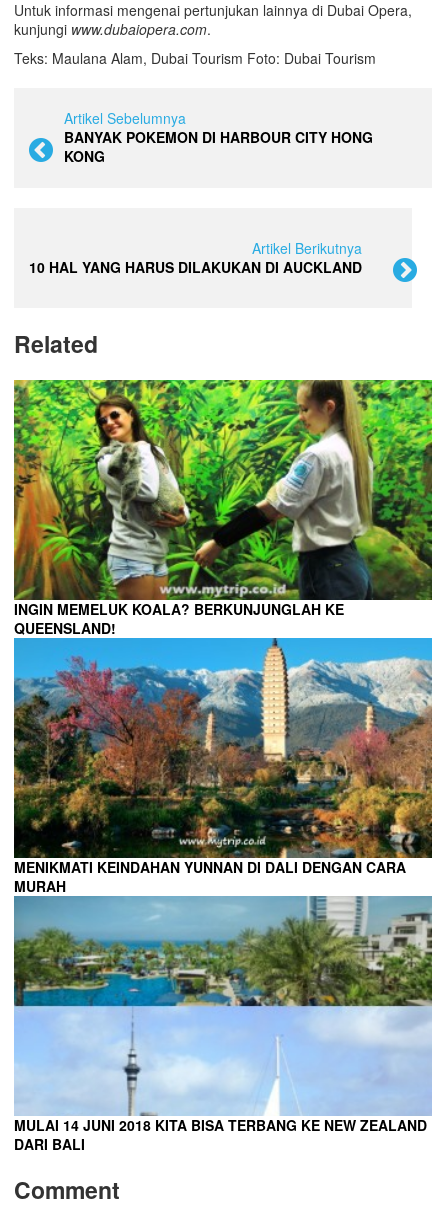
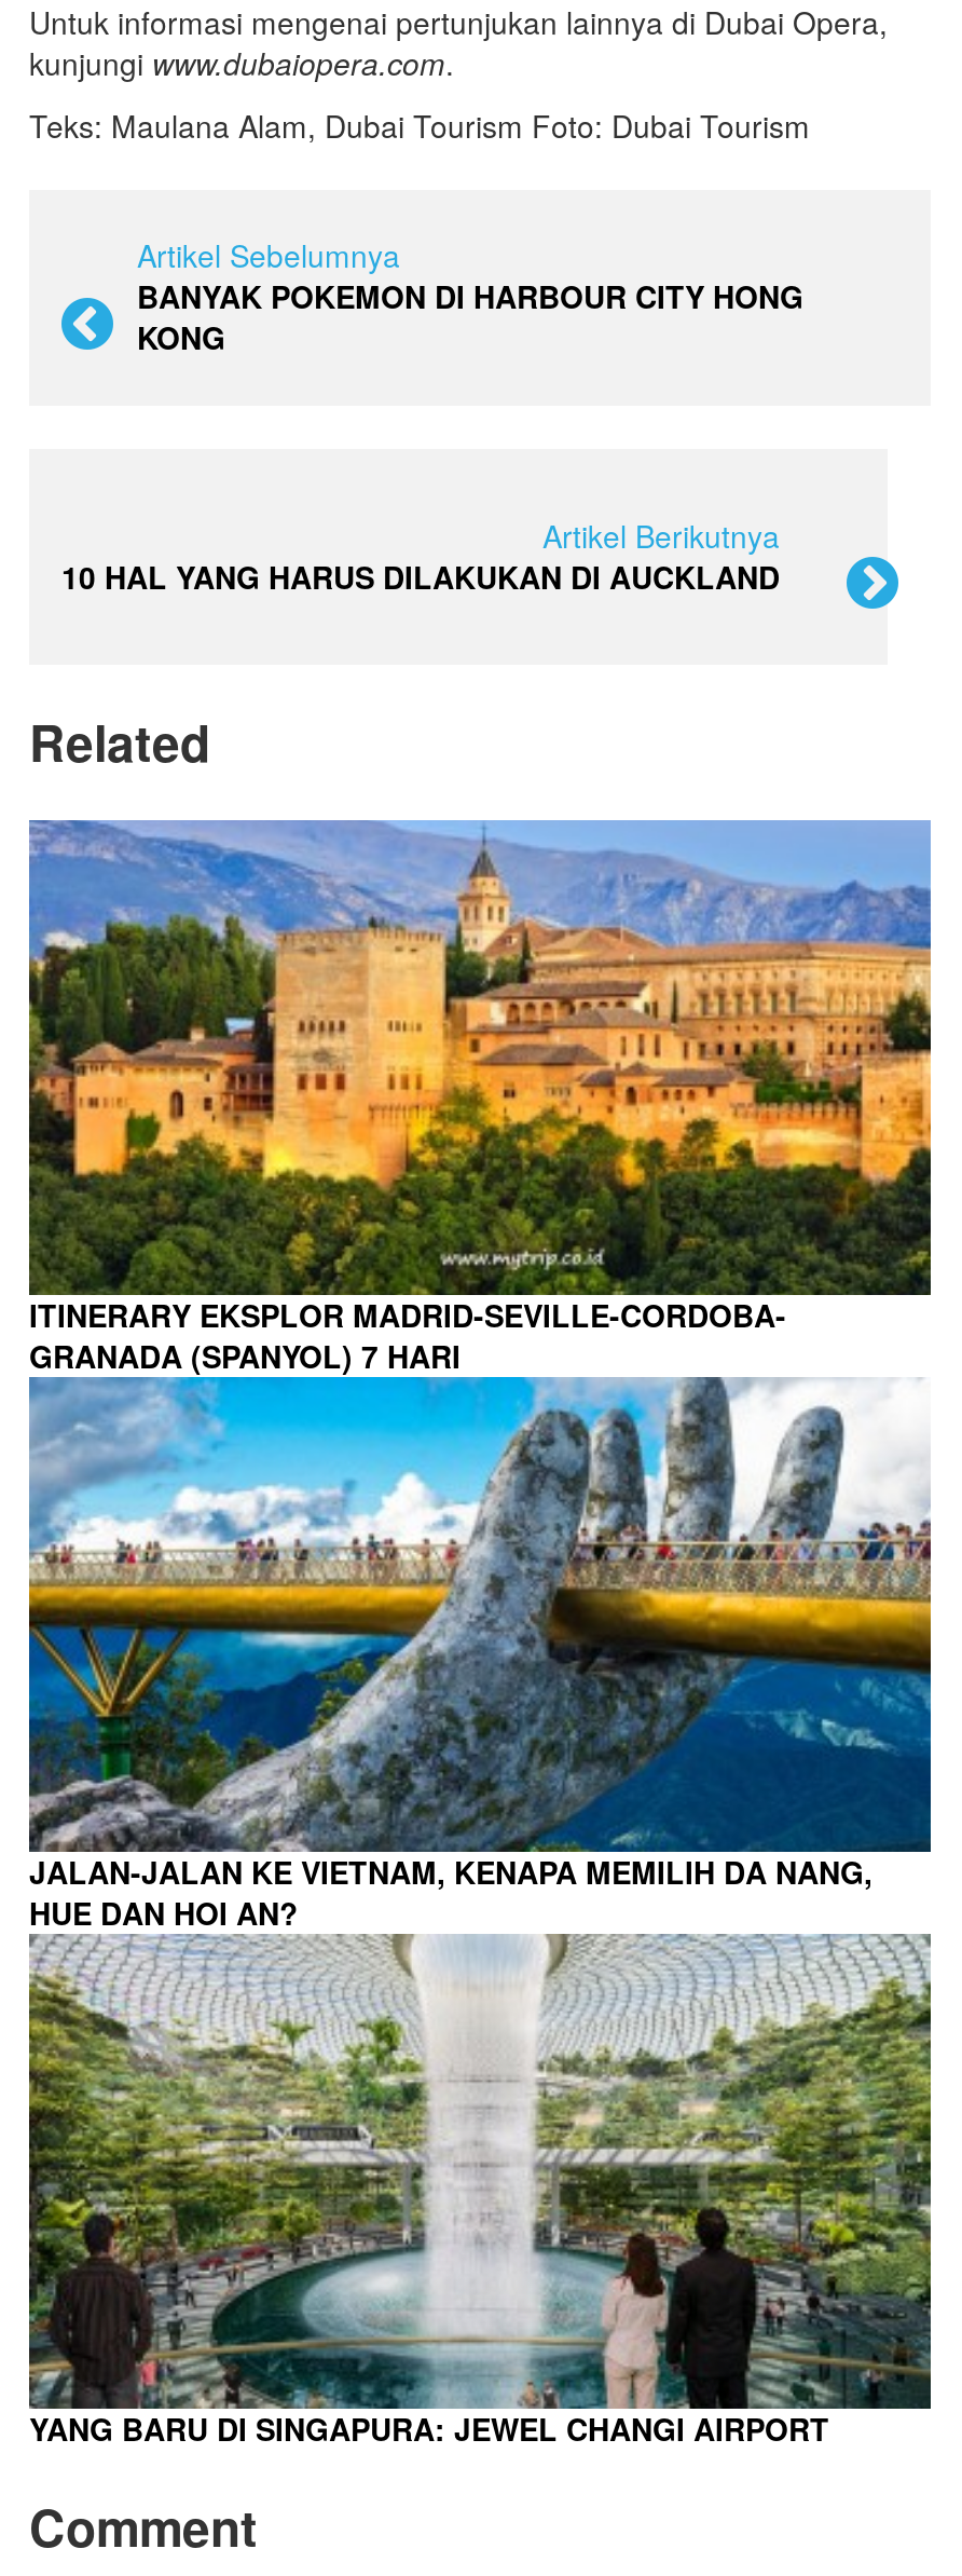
[13,379,433,638] [image] | INGIN MEMELUK KOALA? BERKUNJUNGLAH KE | QUEENSLAND! -> [27,818,933,1377] [image] | ITINERARY EKSPLOR MADRID-SEVILLE-CORDOBA- | GRANADA (SPANYOL) 7 HARI
[13,637,433,896] [image] | MENIKMATI KEINDAHAN YUNNAN DI DALI DENGAN CARA | MURAH -> [27,1375,933,1934] [image] | JALAN-JALAN KE VIETNAM, KENAPA MEMILIH DA NANG, | HUE DAN HOI AN?
[14,896,432,1154] [image] | MULAI 14 JUNI 2018 KITA BISA TERBANG KE NEW ZEALAND | DARI BALI -> [27,1934,933,2450] [image] | YANG BARU DI SINGAPURA: JEWEL CHANGI AIRPORT

